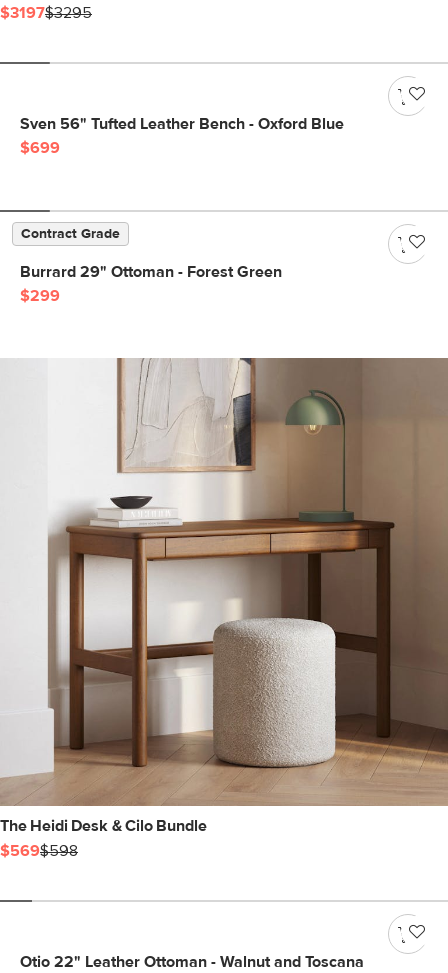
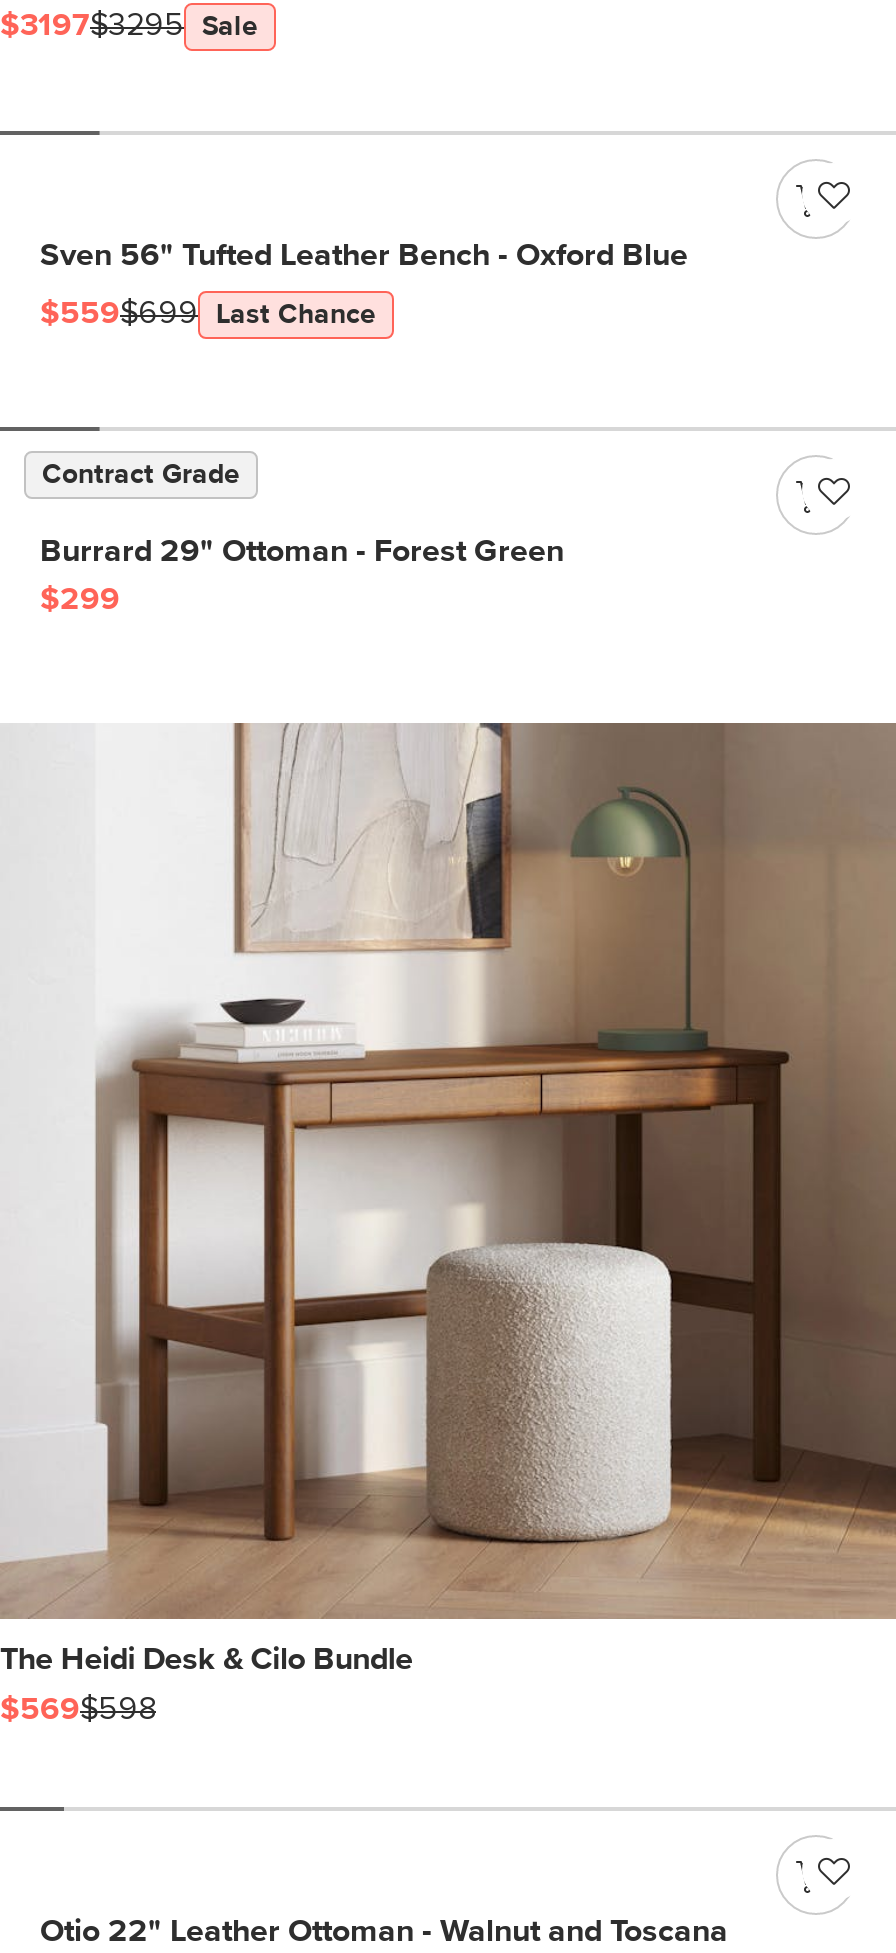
none -> [202,13,258,41] Sale
[20,140,60,156] $699 -> [40,297,376,329] $559$699 | Last Chance

